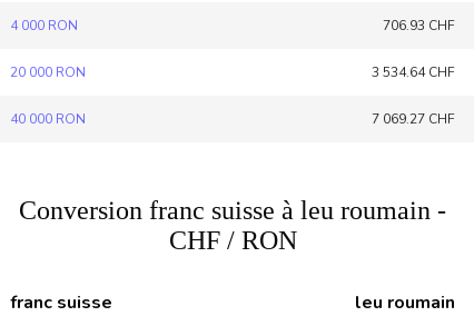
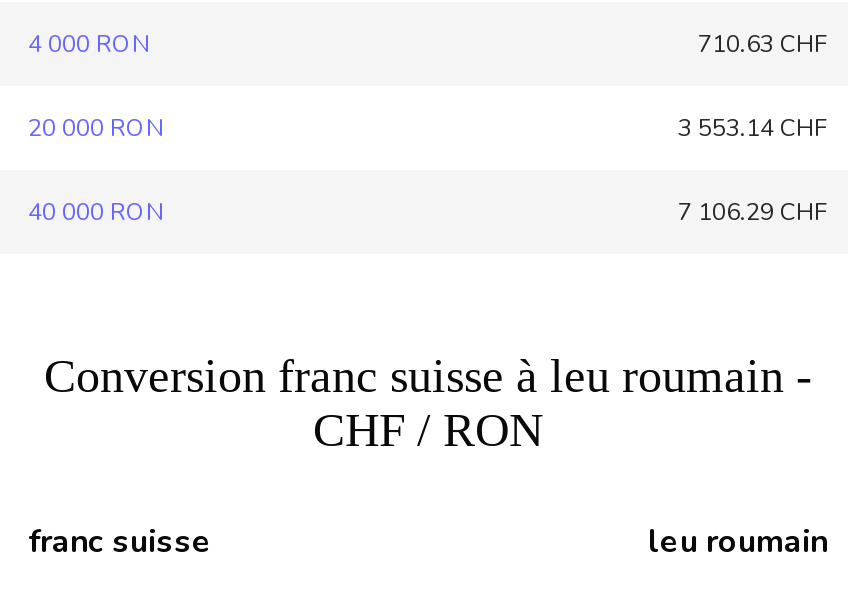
[383,17,455,34] 706.93 CHF -> [698,28,828,60] 710.63 CHF
[372,63,455,81] 3 534.64 CHF -> [678,112,828,144] 3 553.14 CHF
[372,110,455,128] 7 069.27 CHF -> [678,196,828,228] 7 106.29 CHF

